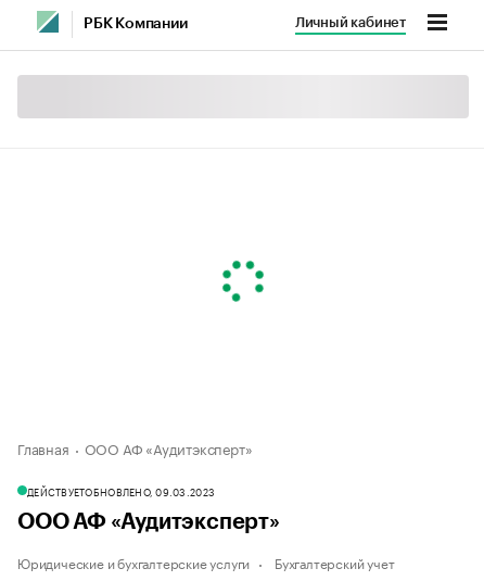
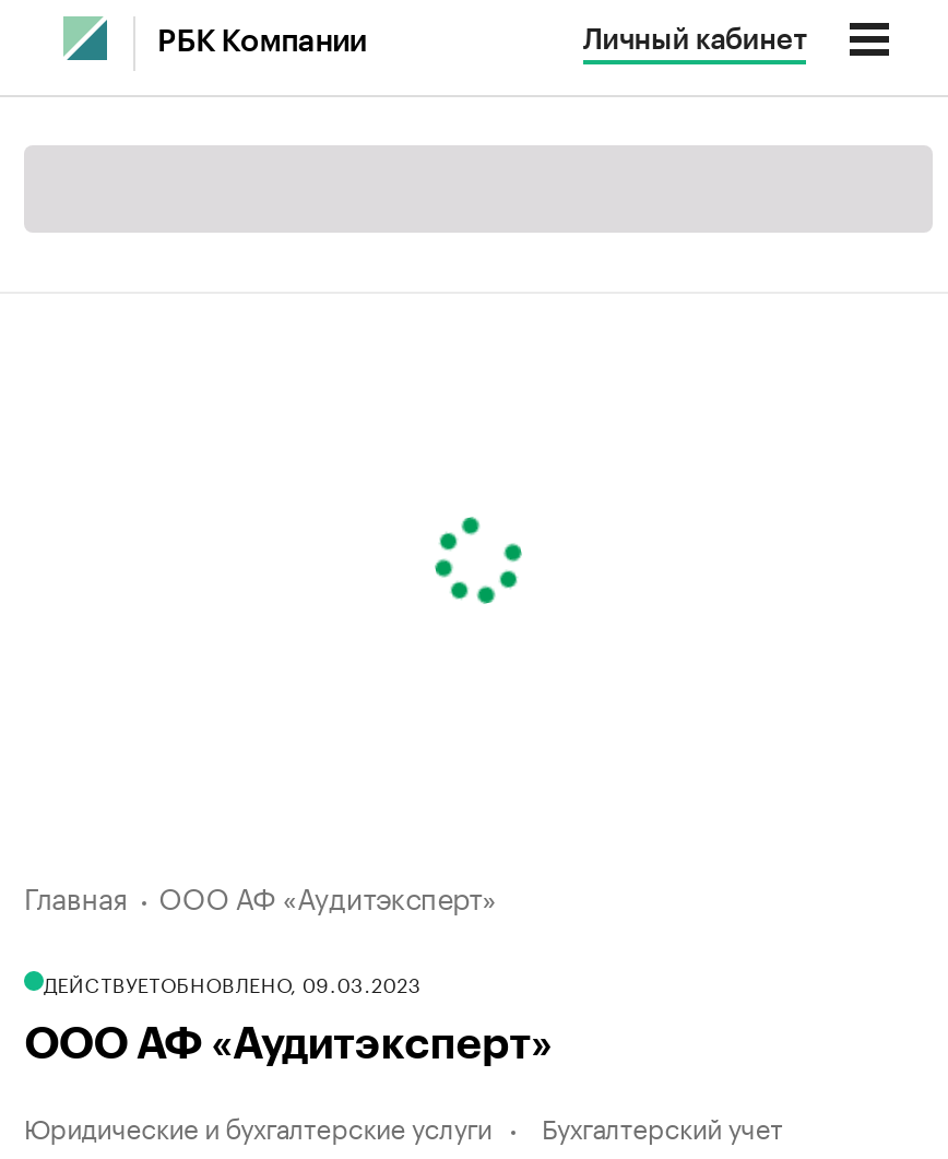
[221,260,265,303] [image] -> [435,517,522,606] [image]

